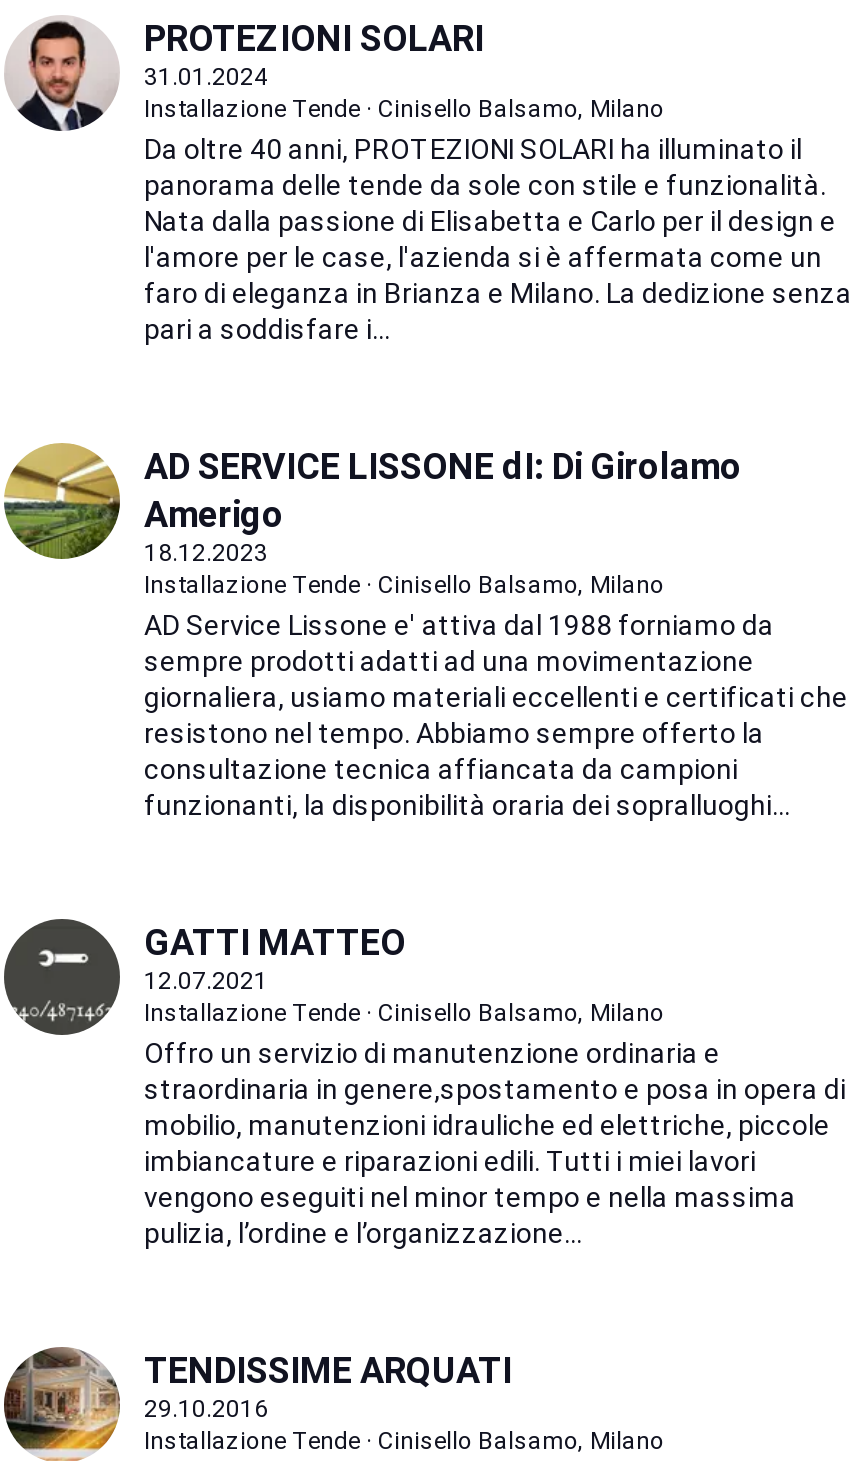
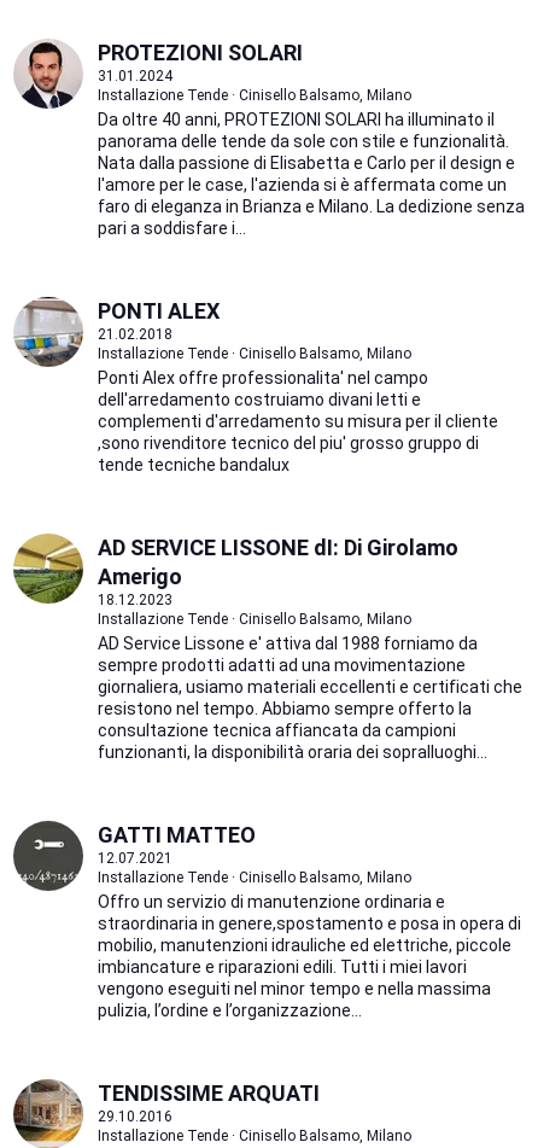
none -> [14,296,498,474] [image] | PONTI ALEX | 21.02.2018 | Installazione Tende · Cinisello Balsamo, Milano | Ponti Alex offre professionalita' nel campo | dell'arredamento costruiamo divani letti e | complementi d'arredamento su misura per il cliente | ,sono rivenditore tecnico del piu' grosso gruppo di | tende tecniche bandalux

